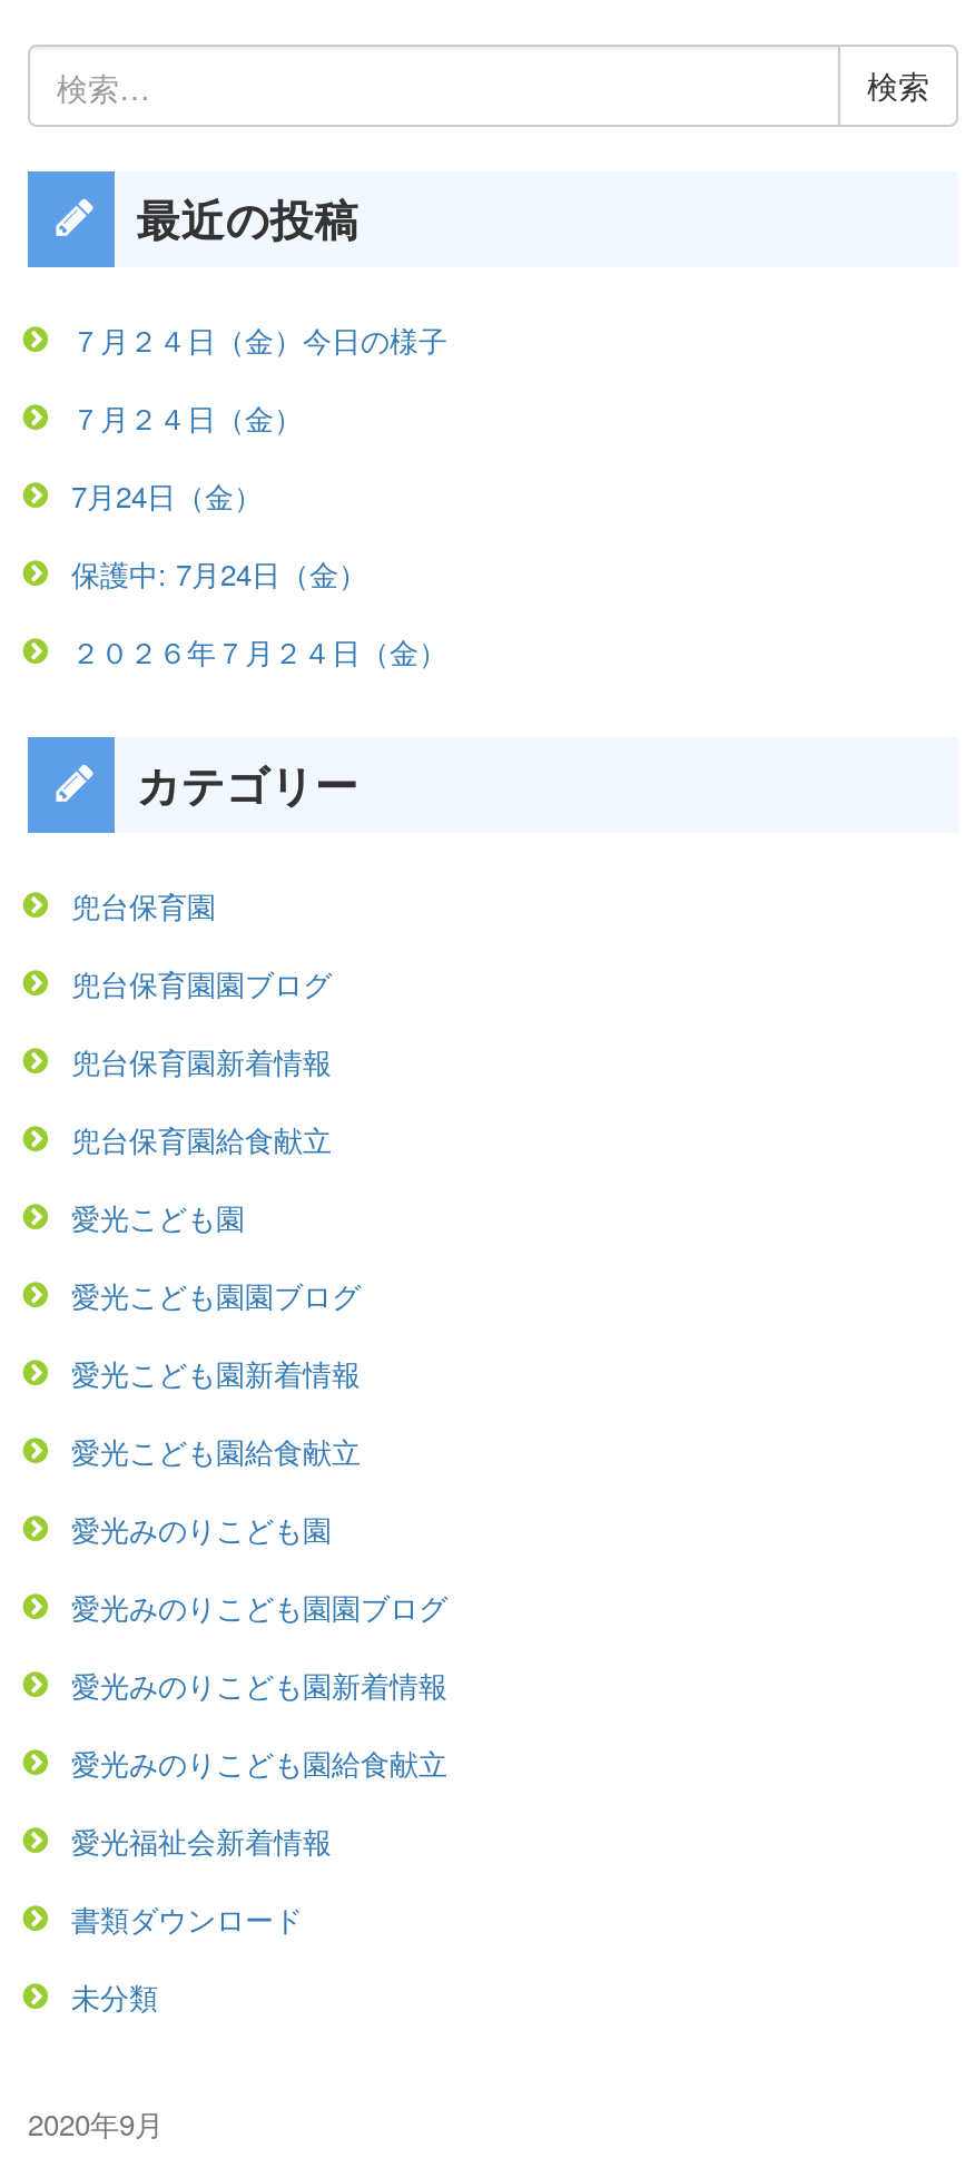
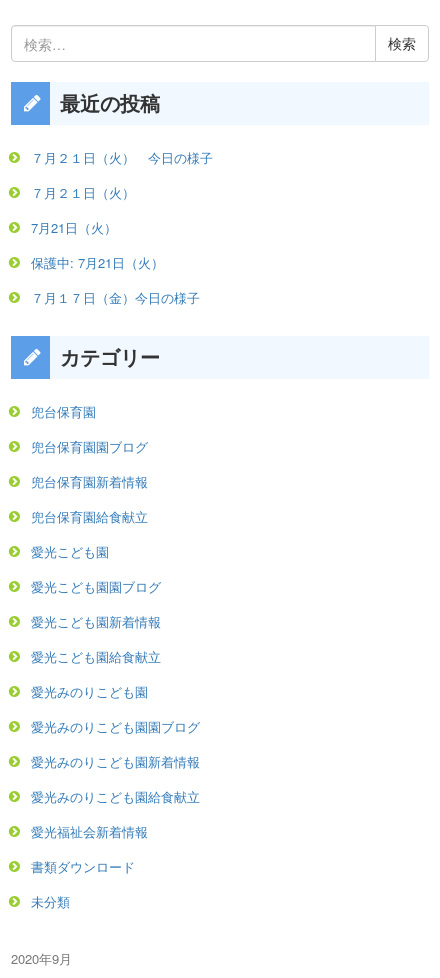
[71,320,447,362] ７月２４日（金）今日の様子 -> [30,148,212,167] ７月２１日（火） 今日の様子
[71,398,303,440] ７月２４日（金） -> [30,183,134,202] ７月２１日（火）
[71,475,263,518] 7月24日（金） -> [30,218,116,237] 7月21日（火）
[71,553,367,596] 保護中: 7月24日（金） -> [30,253,163,272] 保護中: 7月21日（火）
[71,631,447,674] ２０２６年７月２４日（金） -> [30,288,199,307] ７月１７日（金）今日の様子

